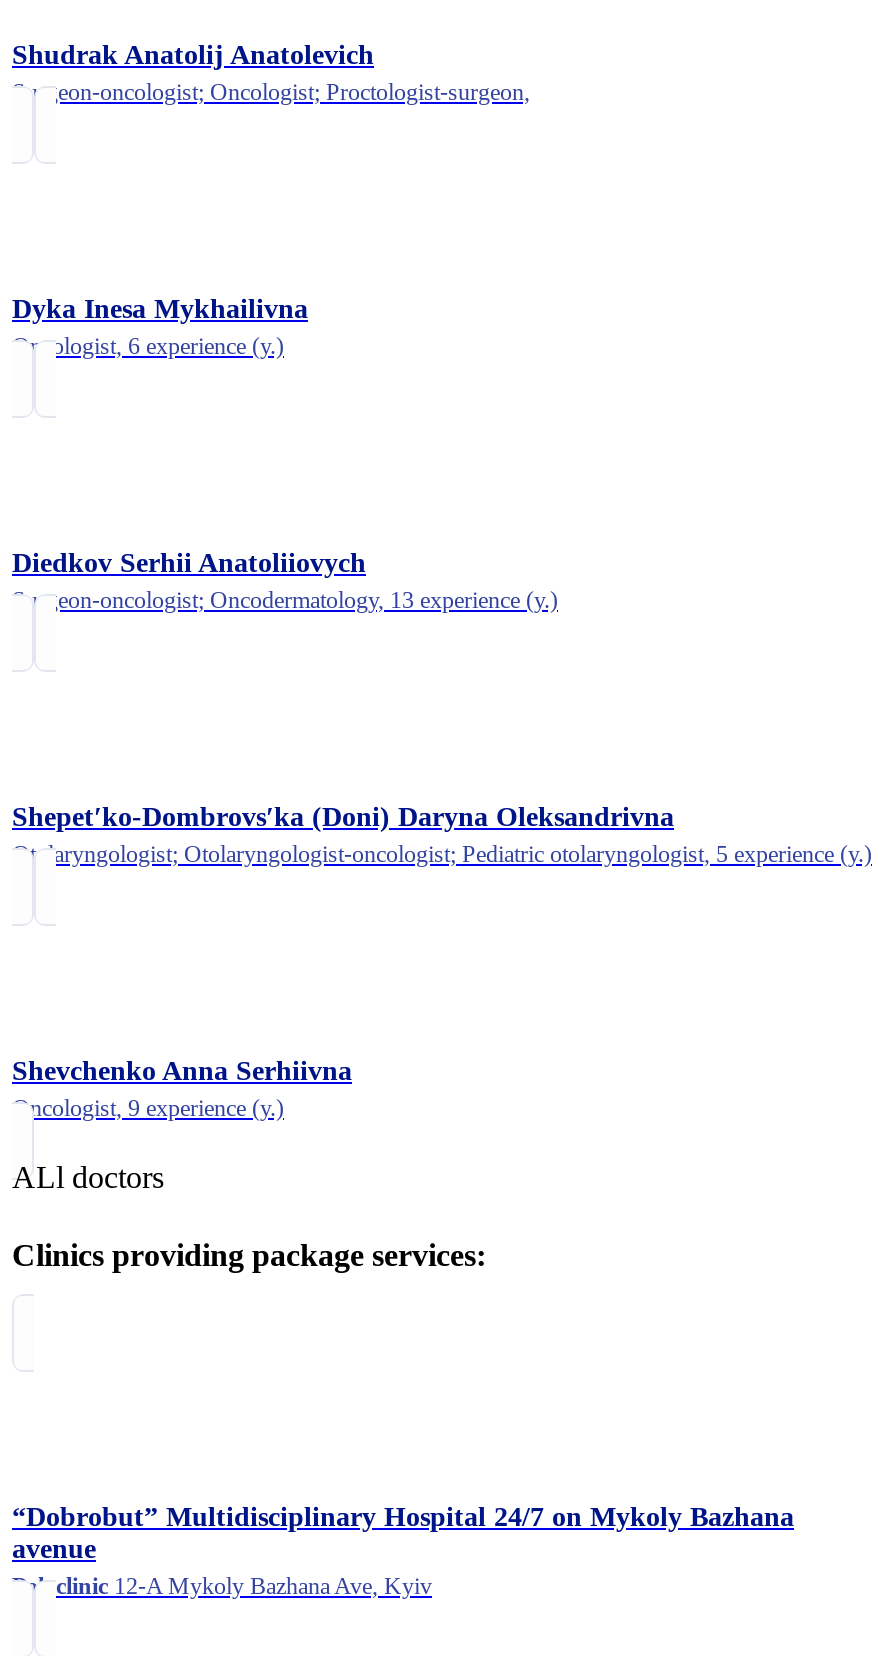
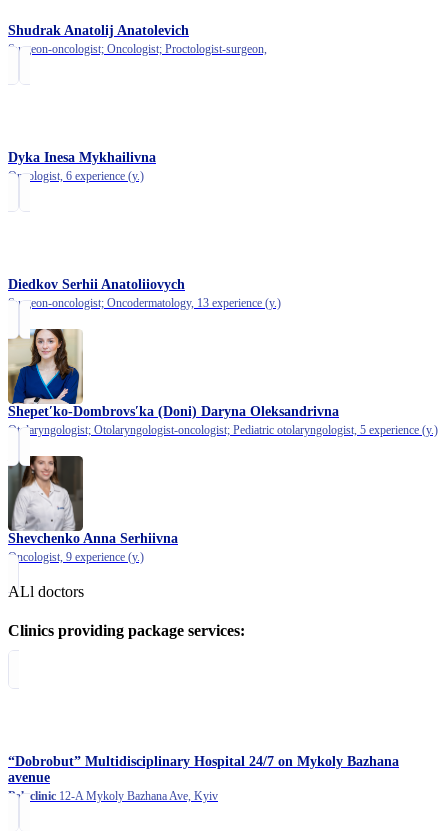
none -> [7,328,84,401] [image]
none -> [7,455,84,528] [image]

